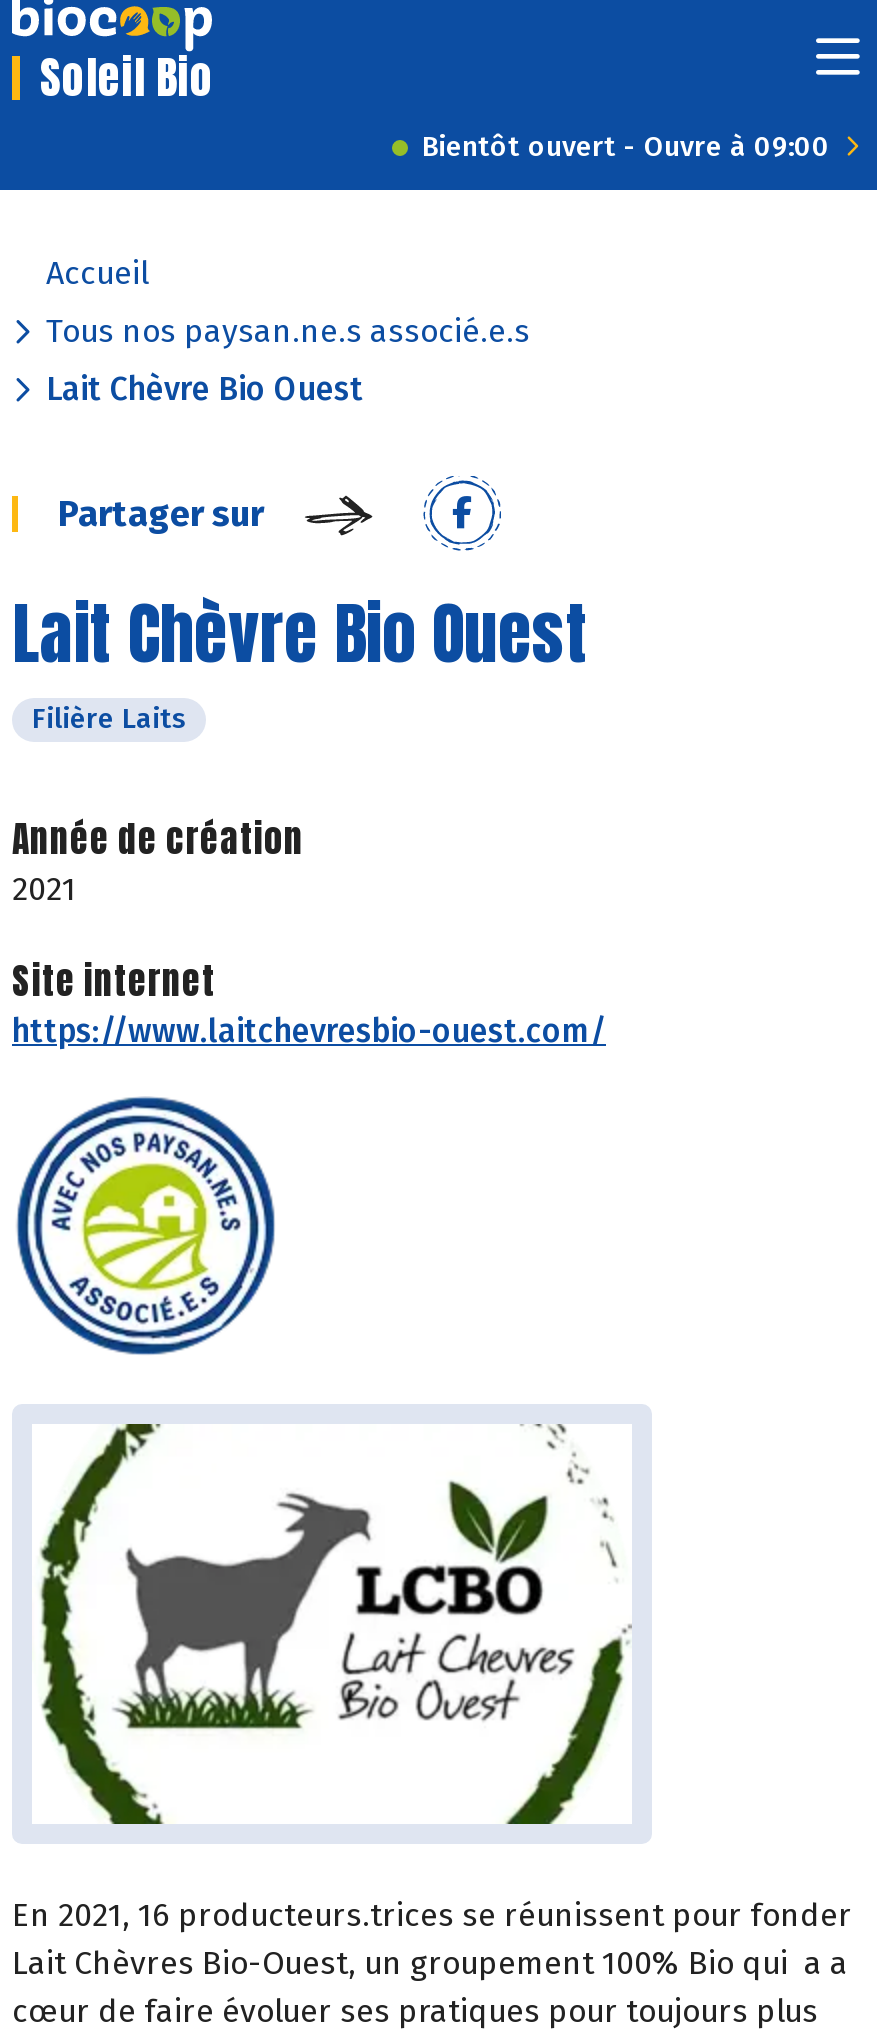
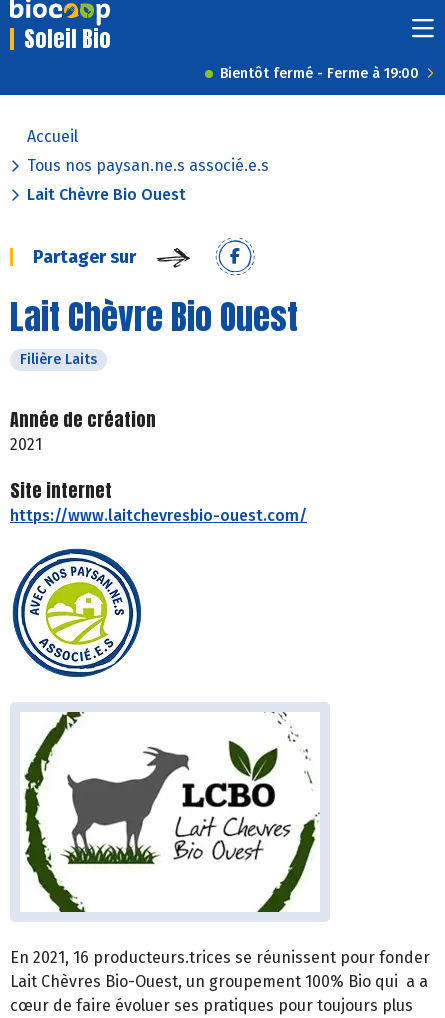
[422,130,830,164] Bientôt ouvert - Ouvre à 09:00 -> [220,65,419,82] Bientôt fermé - Ferme à 19:00

